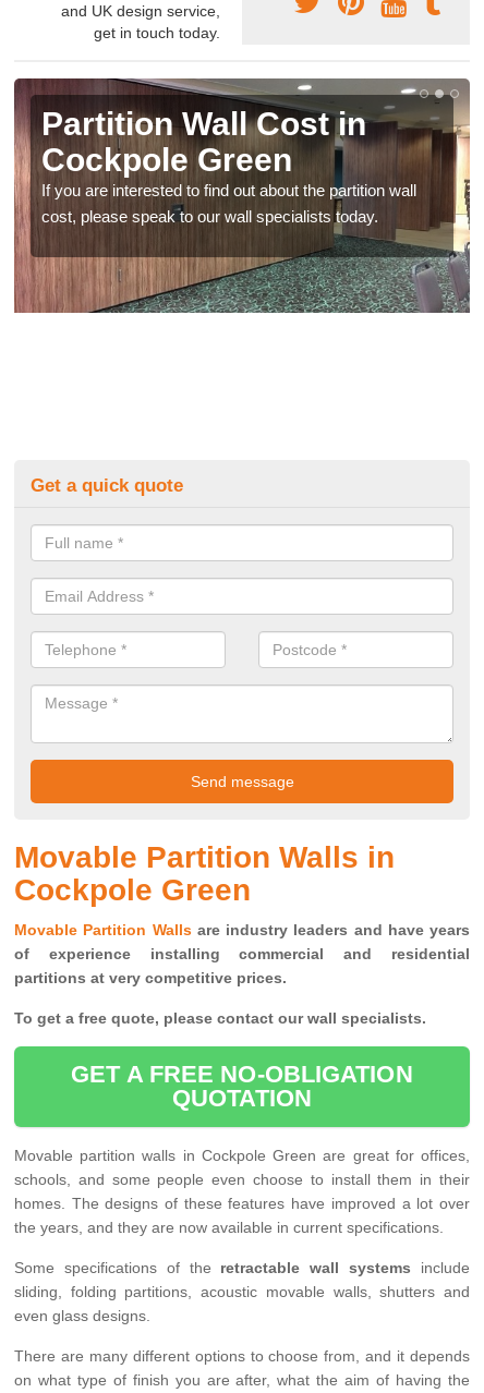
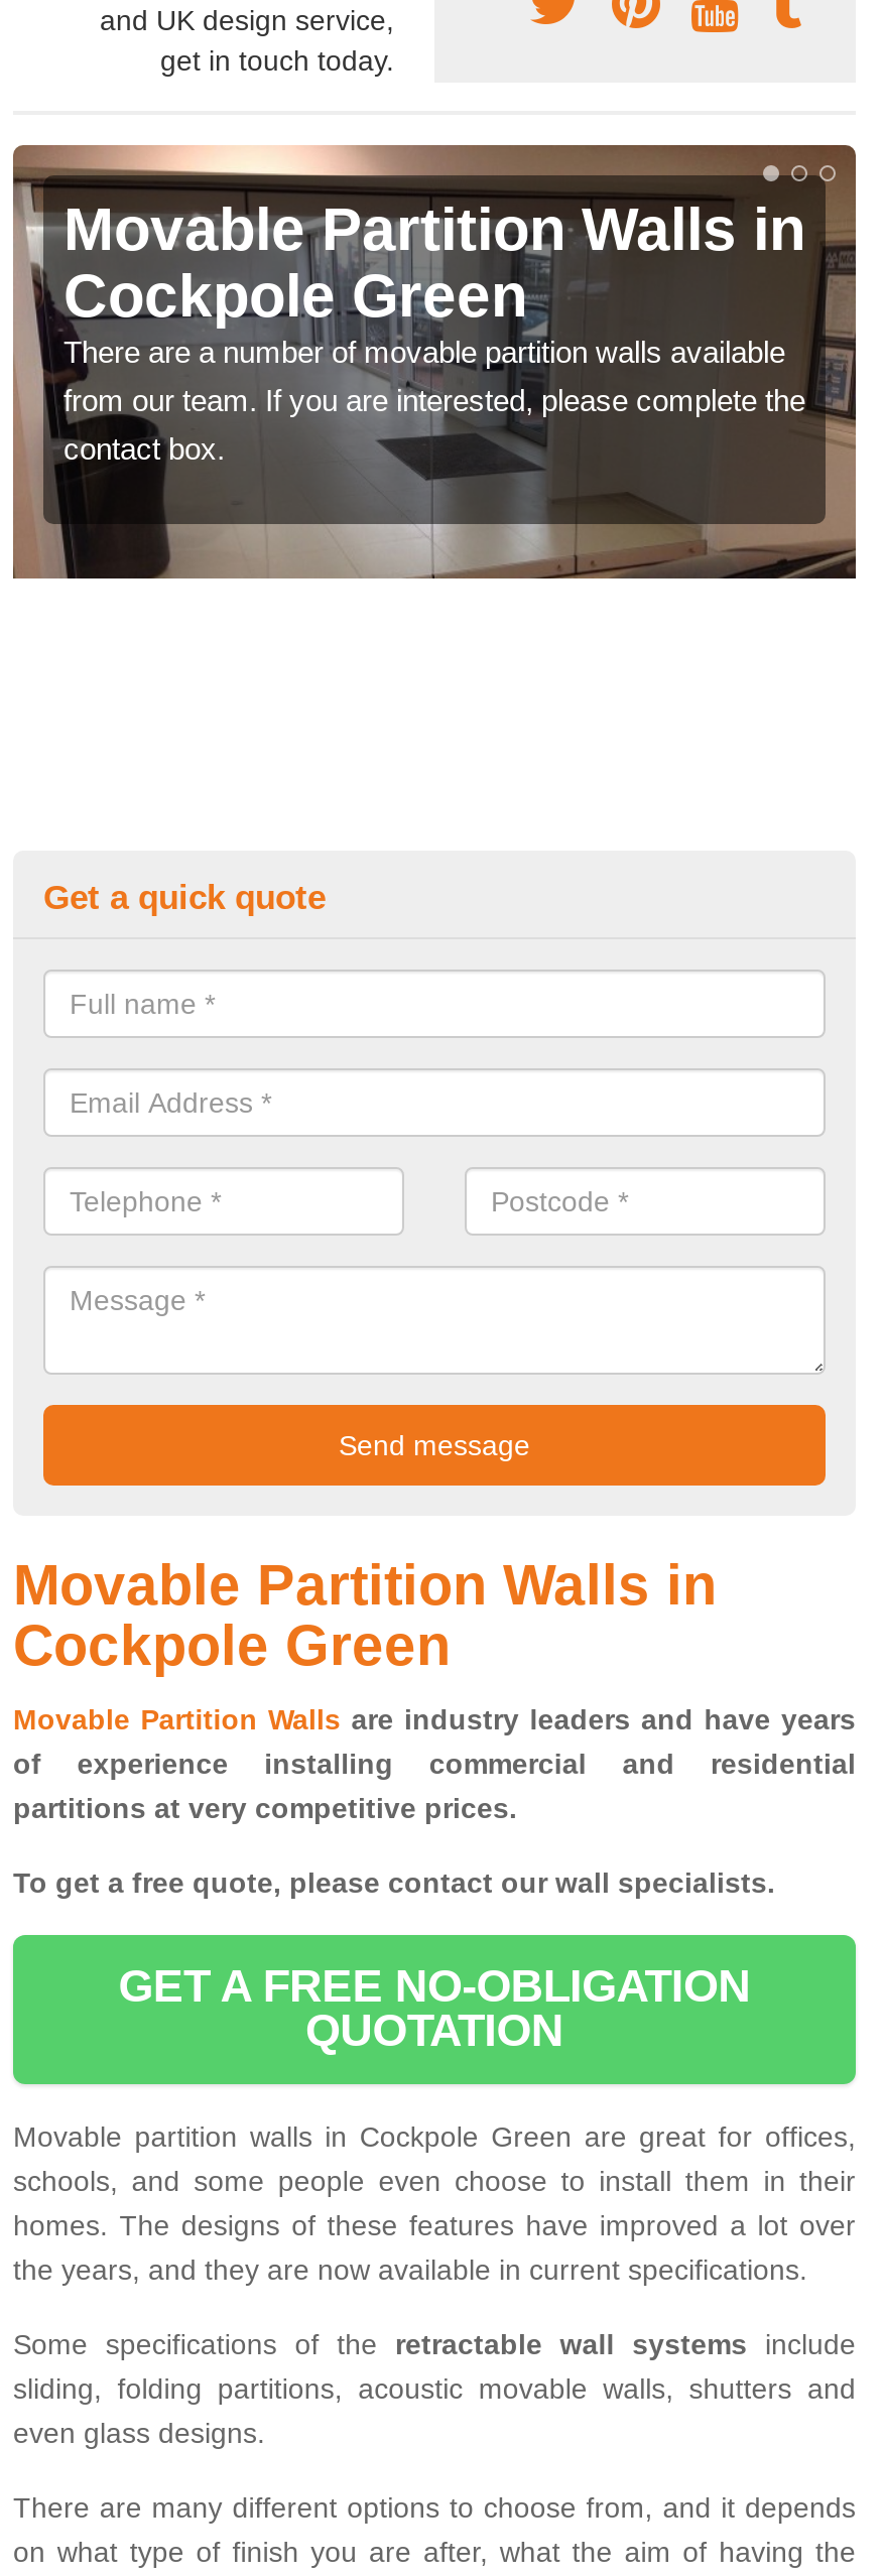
[14,77,471,314] [image] | Partition Wall Cost in -> [13,143,858,581] [image] | Movable Partition Walls in
[41,181,416,226] If you are interested to find out about the partition wall | cost, please speak to our wall specialists today. -> [64,335,805,466] There are a number of movable partition walls available | from our team. If you are interested, please complete the | contact box.

